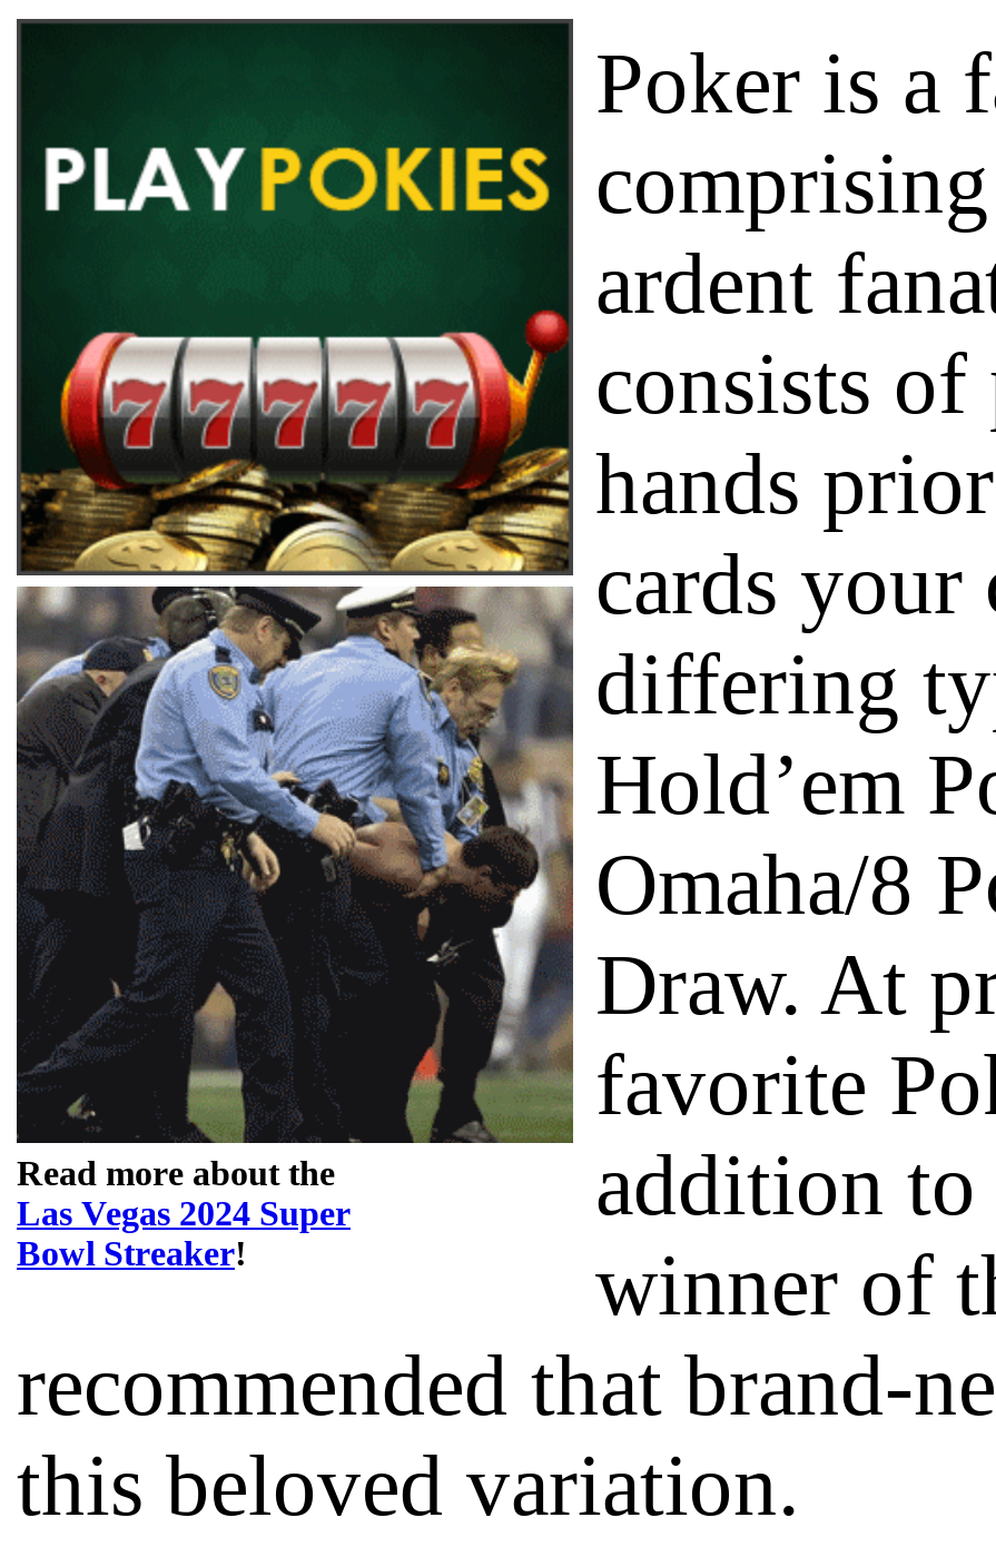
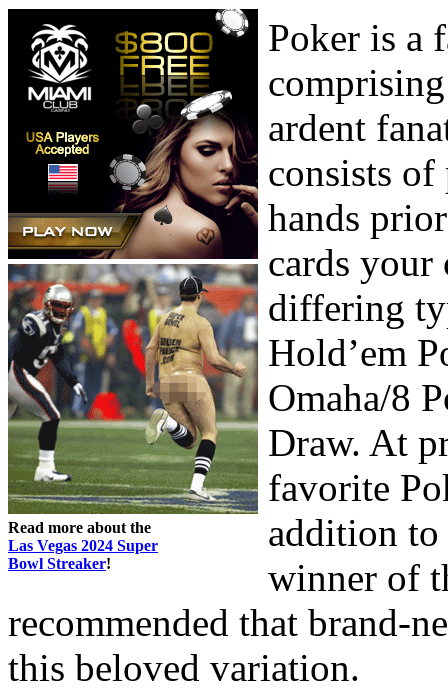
[14,19,575,1143] [image] -> [7,9,259,514] [image]

